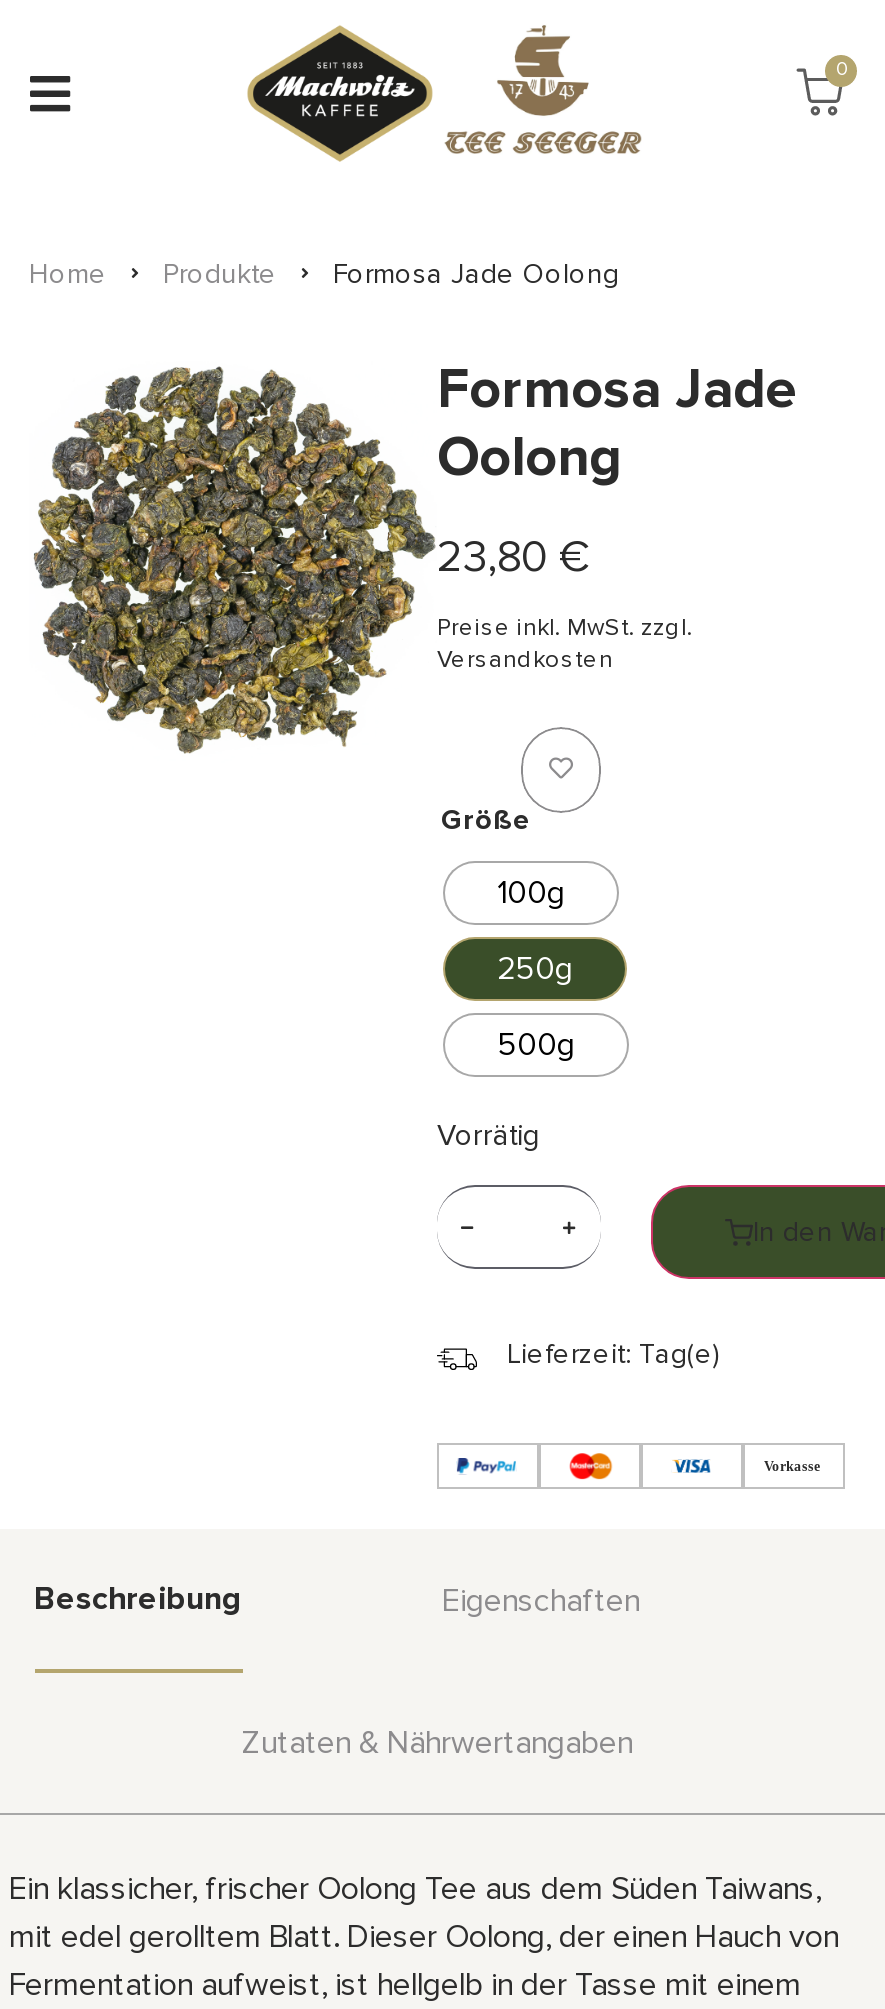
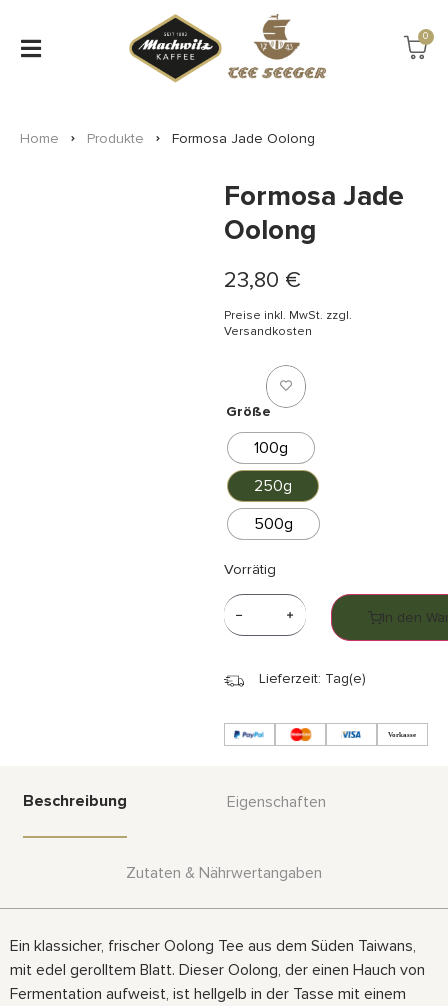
[31,365,431,755] [image] -> none

